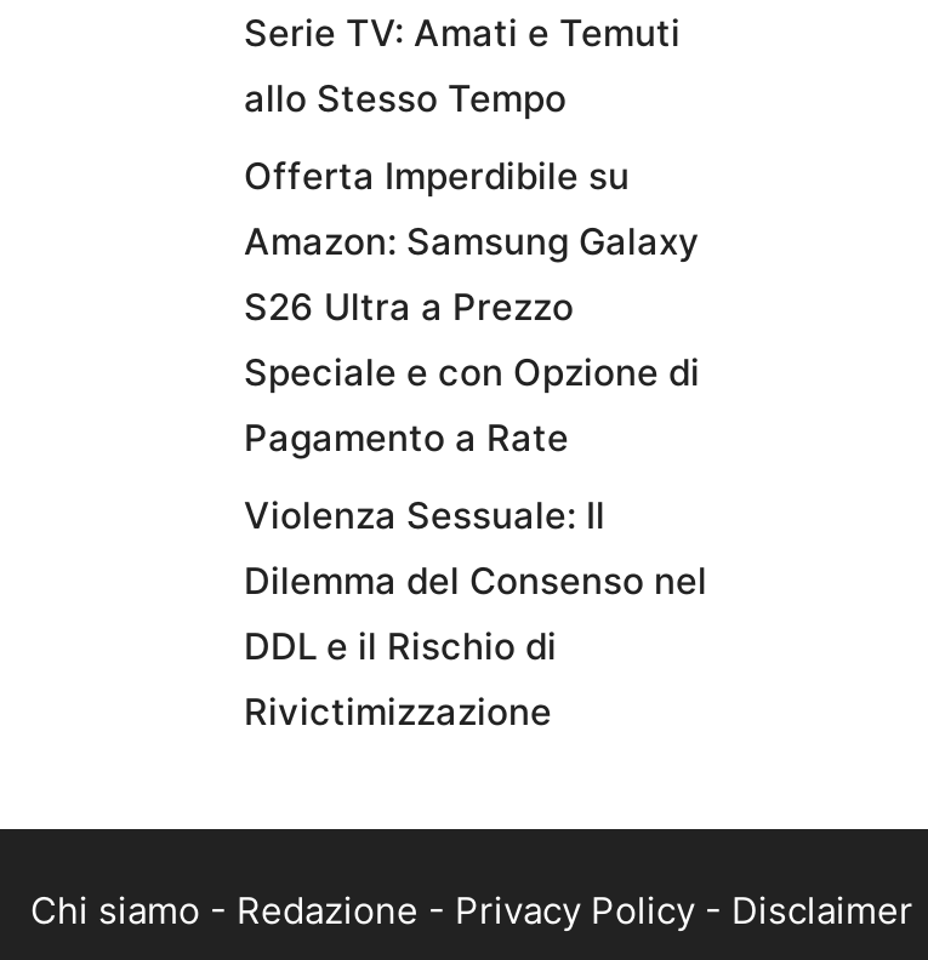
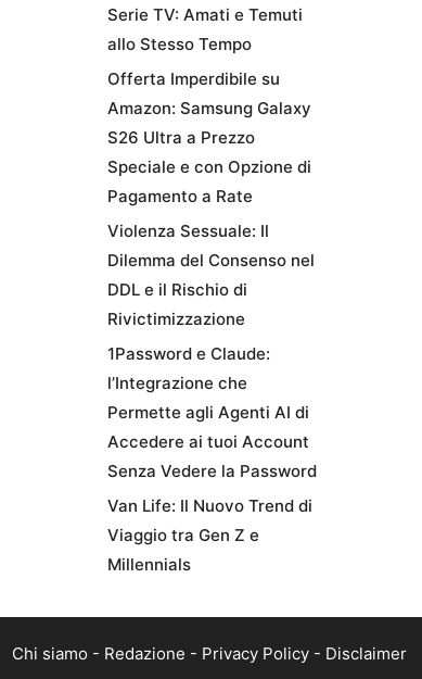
none -> [107,343,317,575] 1Password e Claude: | l’Integrazione che | Permette agli Agenti AI di | Accedere ai tuoi Account | Senza Vedere la Password | Van Life: Il Nuovo Trend di | Viaggio tra Gen Z e | Millennials

